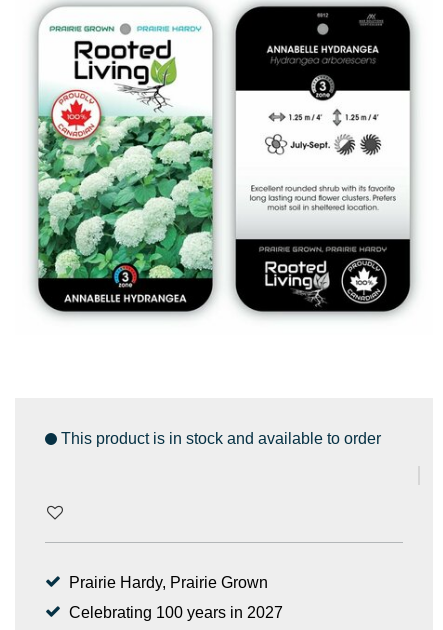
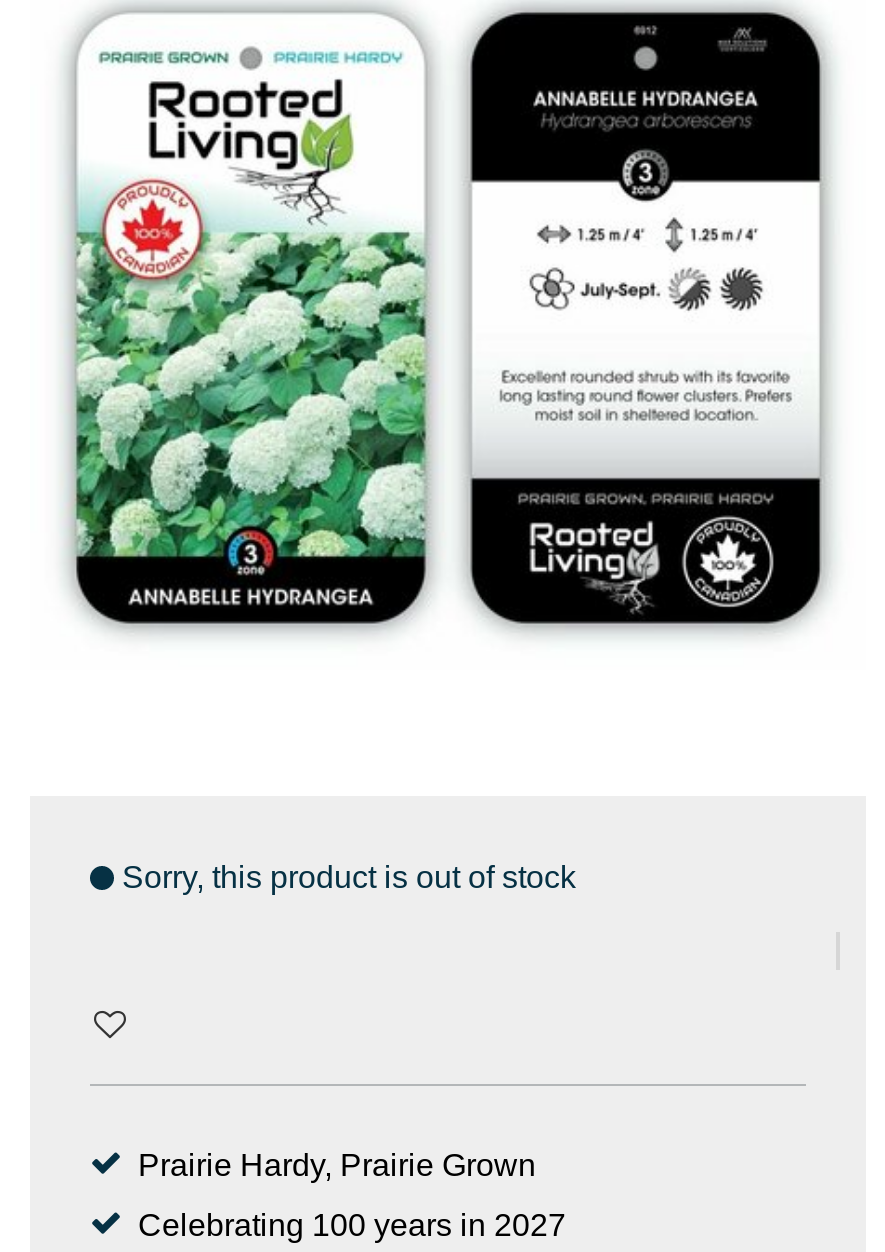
[61,430,381,447] This product is in stock and available to order -> [122,860,576,894] Sorry, this product is out of stock

